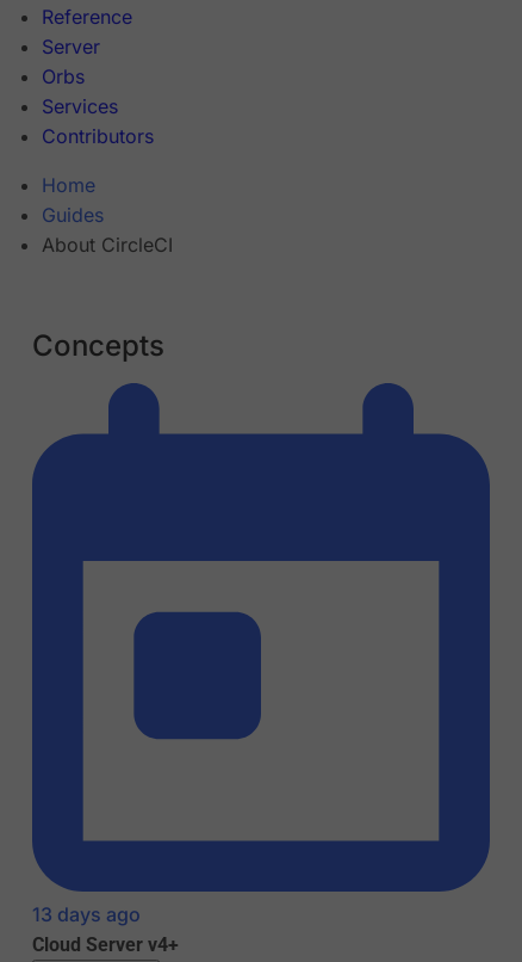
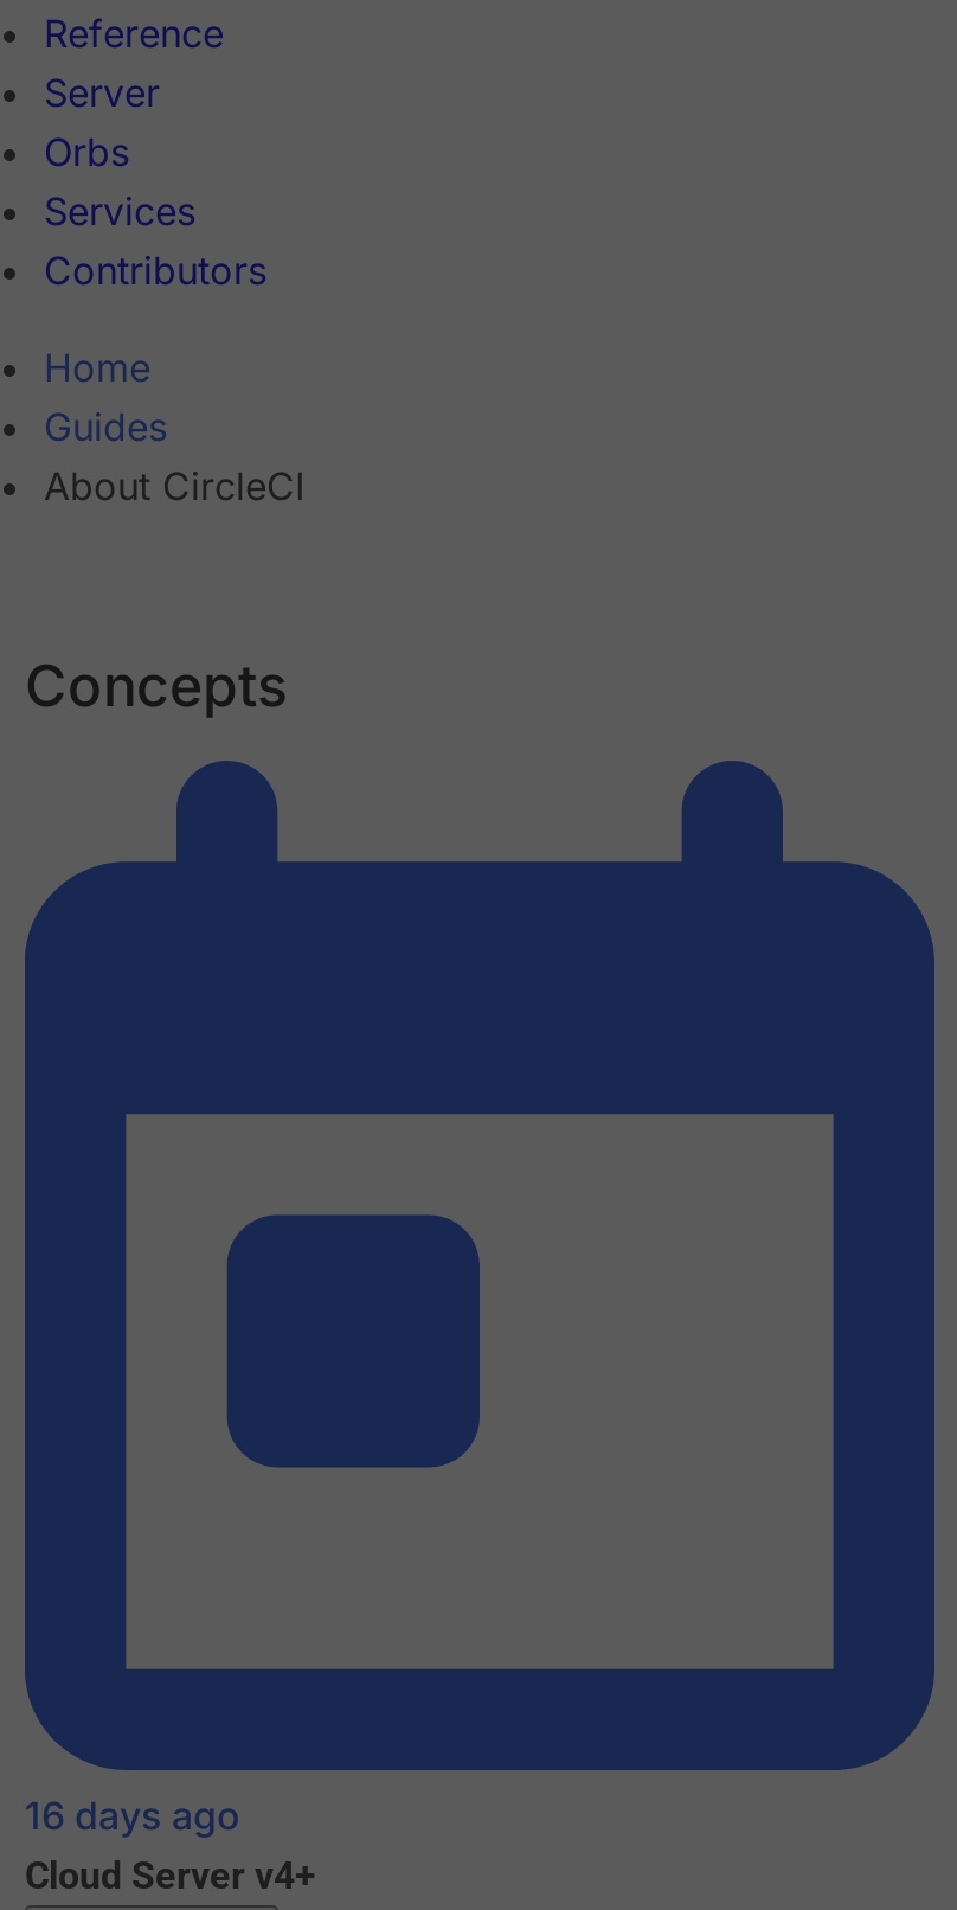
[32,903,141,927] 13 days ago -> [25,1793,240,1840] 16 days ago

